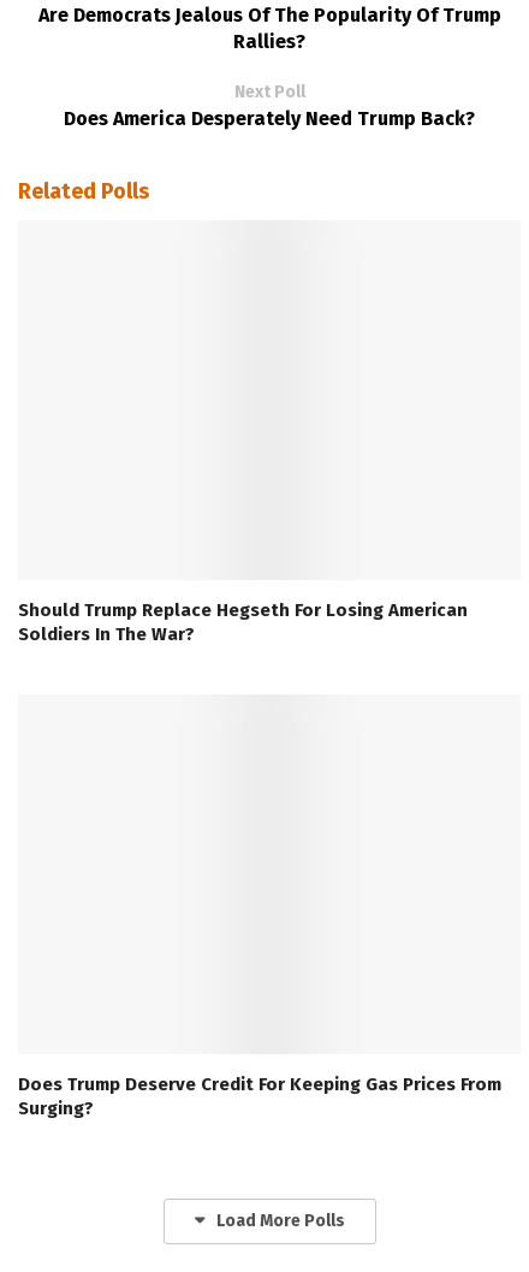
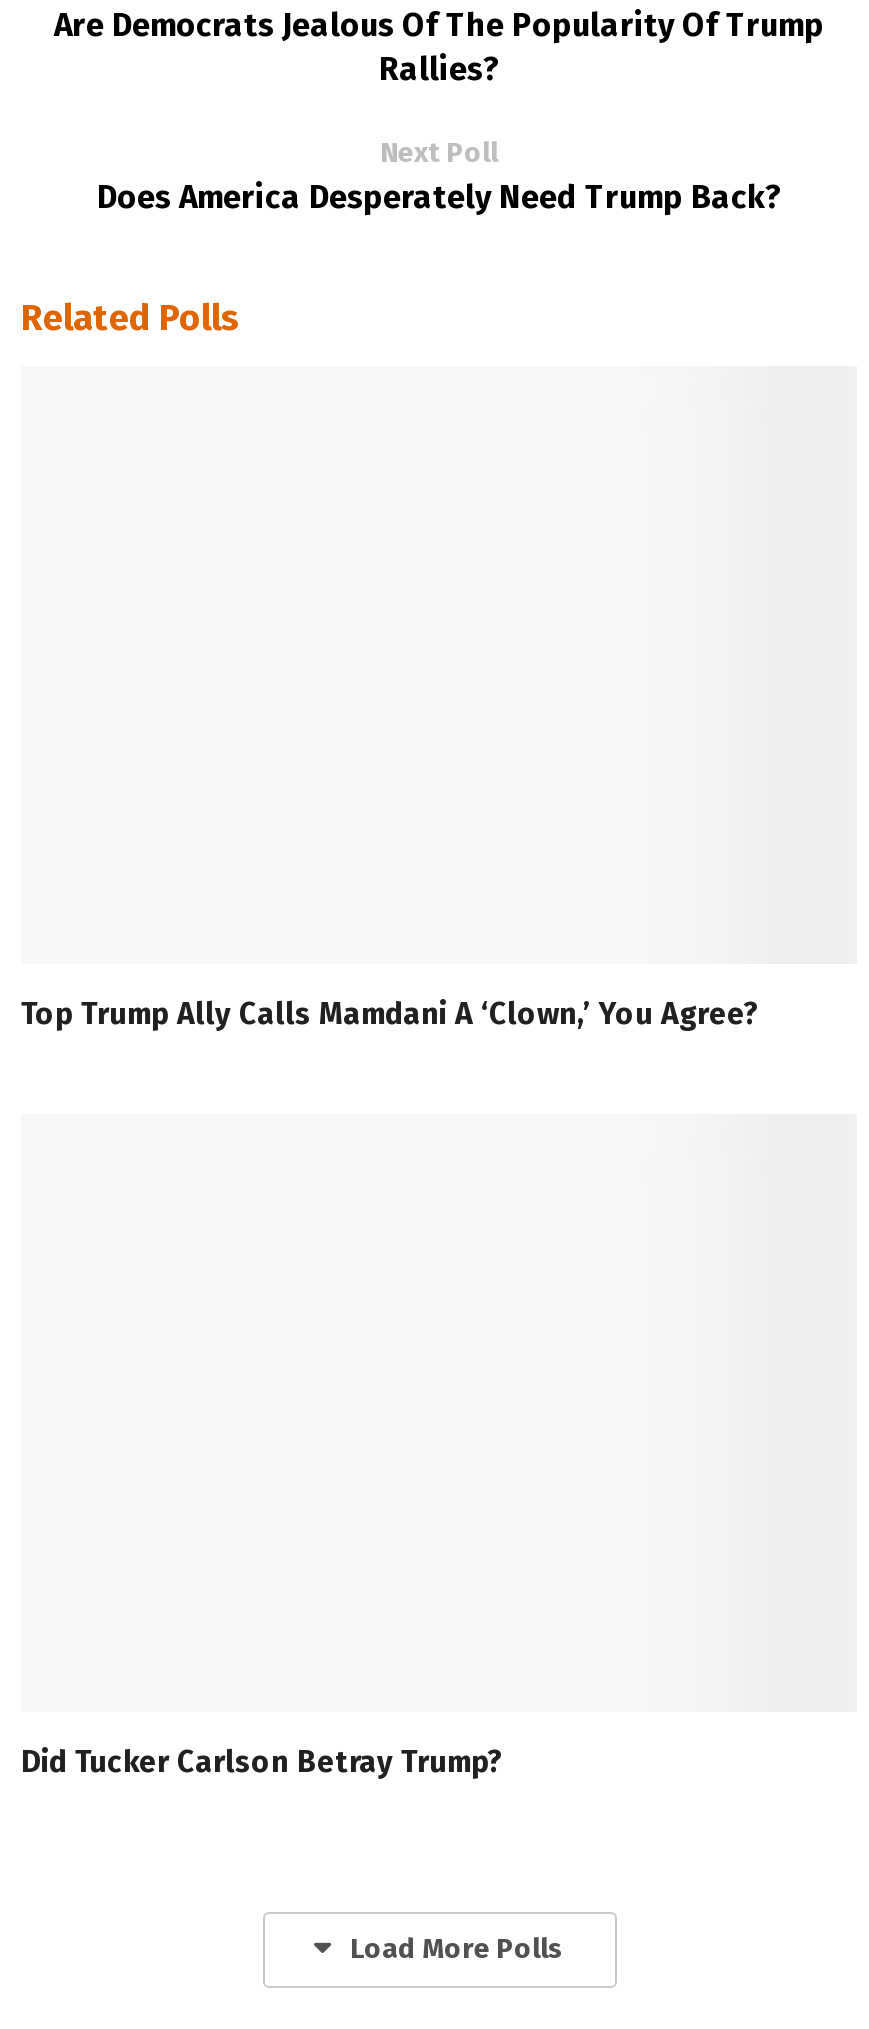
[18,599,468,645] Should Trump Replace Hegseth For Losing American | Soldiers In The War? -> [21,996,759,1032] Top Trump Ally Calls Mamdani A ‘Clown,’ You Agree?
[18,1073,501,1119] Does Trump Deserve Credit For Keeping Gas Prices From | Surging? -> [21,1743,503,1779] Did Tucker Carlson Betray Trump?

